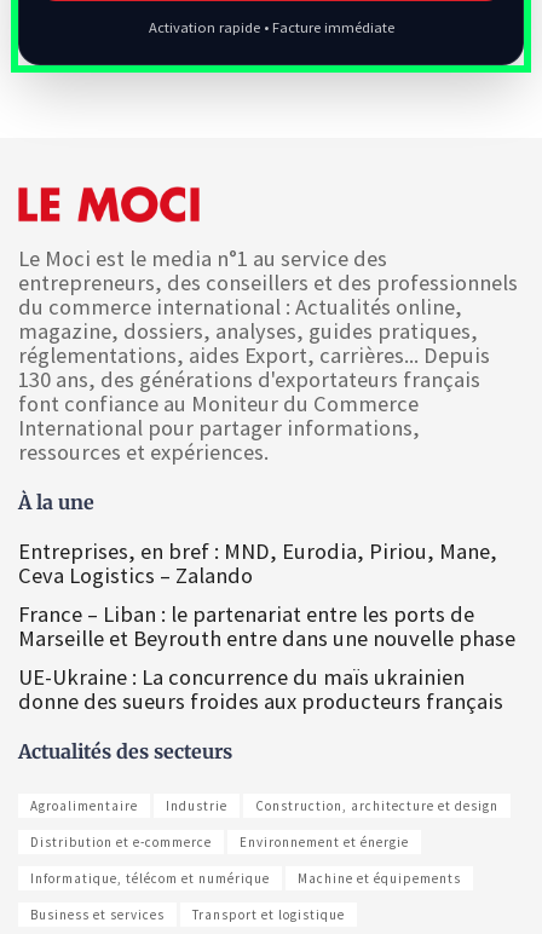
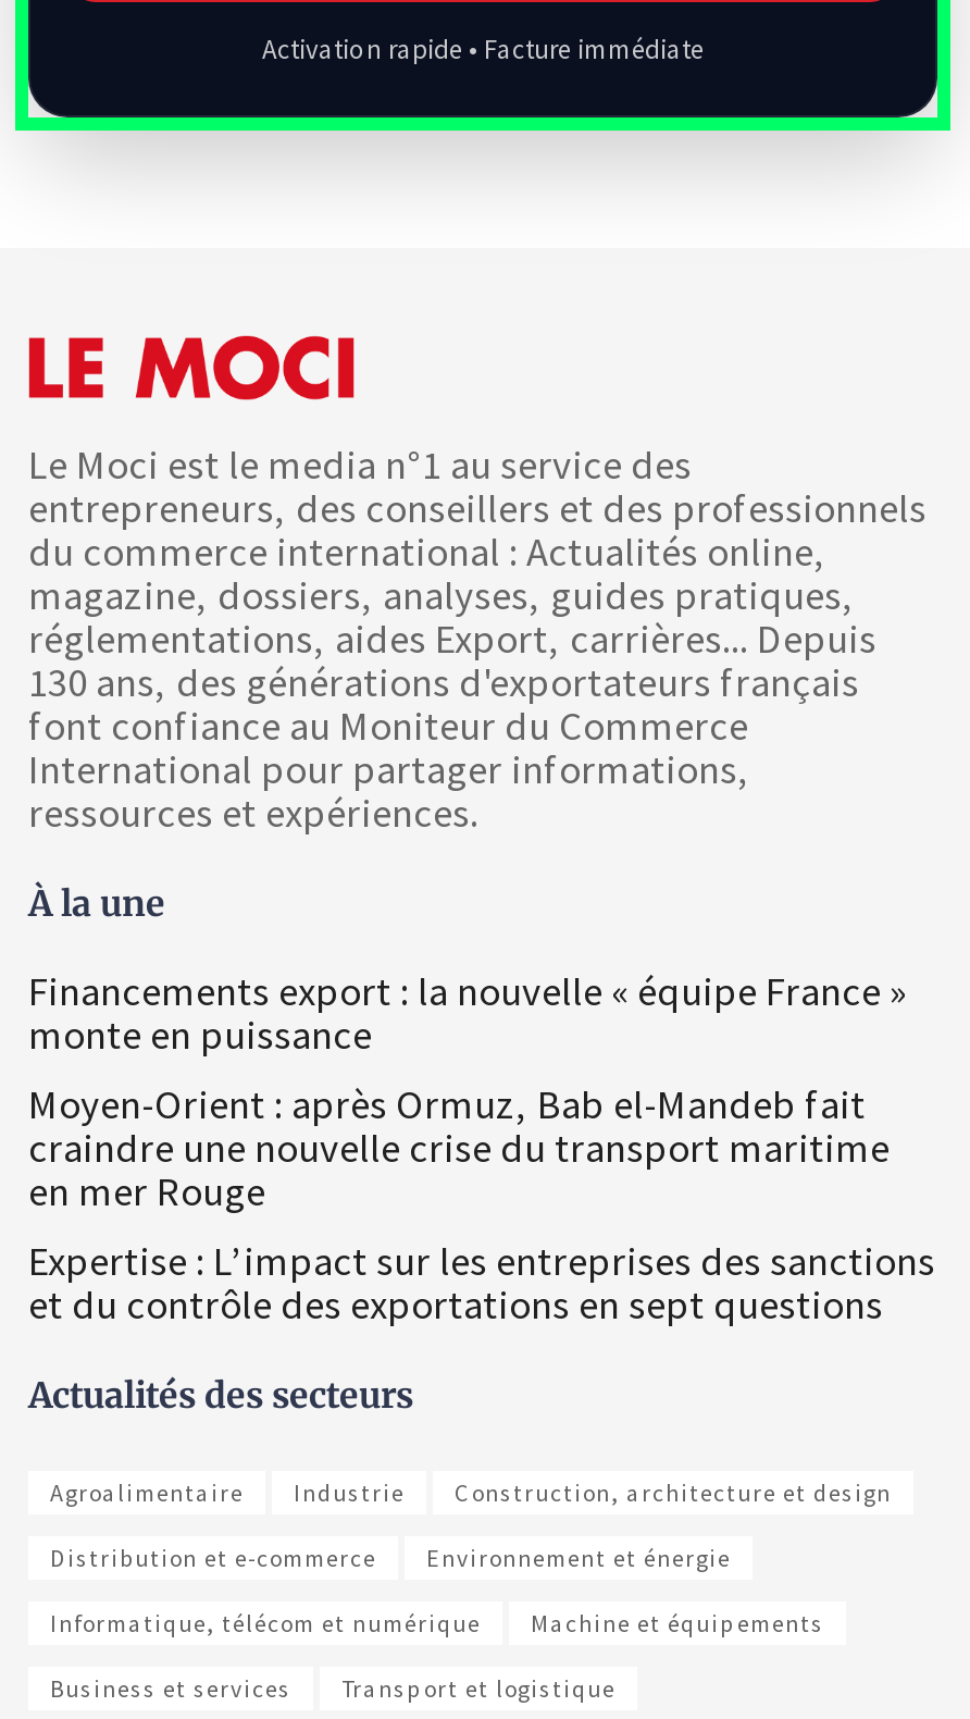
[18,537,520,715] Entreprises, en bref : MND, Eurodia, Piriou, Mane, | Ceva Logistics – Zalando | France – Liban : le partenariat entre les ports de | Marseille et Beyrouth entre dans une nouvelle phase | UE-Ukraine : La concurrence du maïs ukrainien | donne des sueurs froides aux producteurs français -> [28,965,935,1329] Financements export : la nouvelle « équipe France » | monte en puissance | Moyen-Orient : après Ormuz, Bab el-Mandeb fait | craindre une nouvelle crise du transport maritime | en mer Rouge | Expertise : L’impact sur les entreprises des sanctions | et du contrôle des exportations en sept questions

